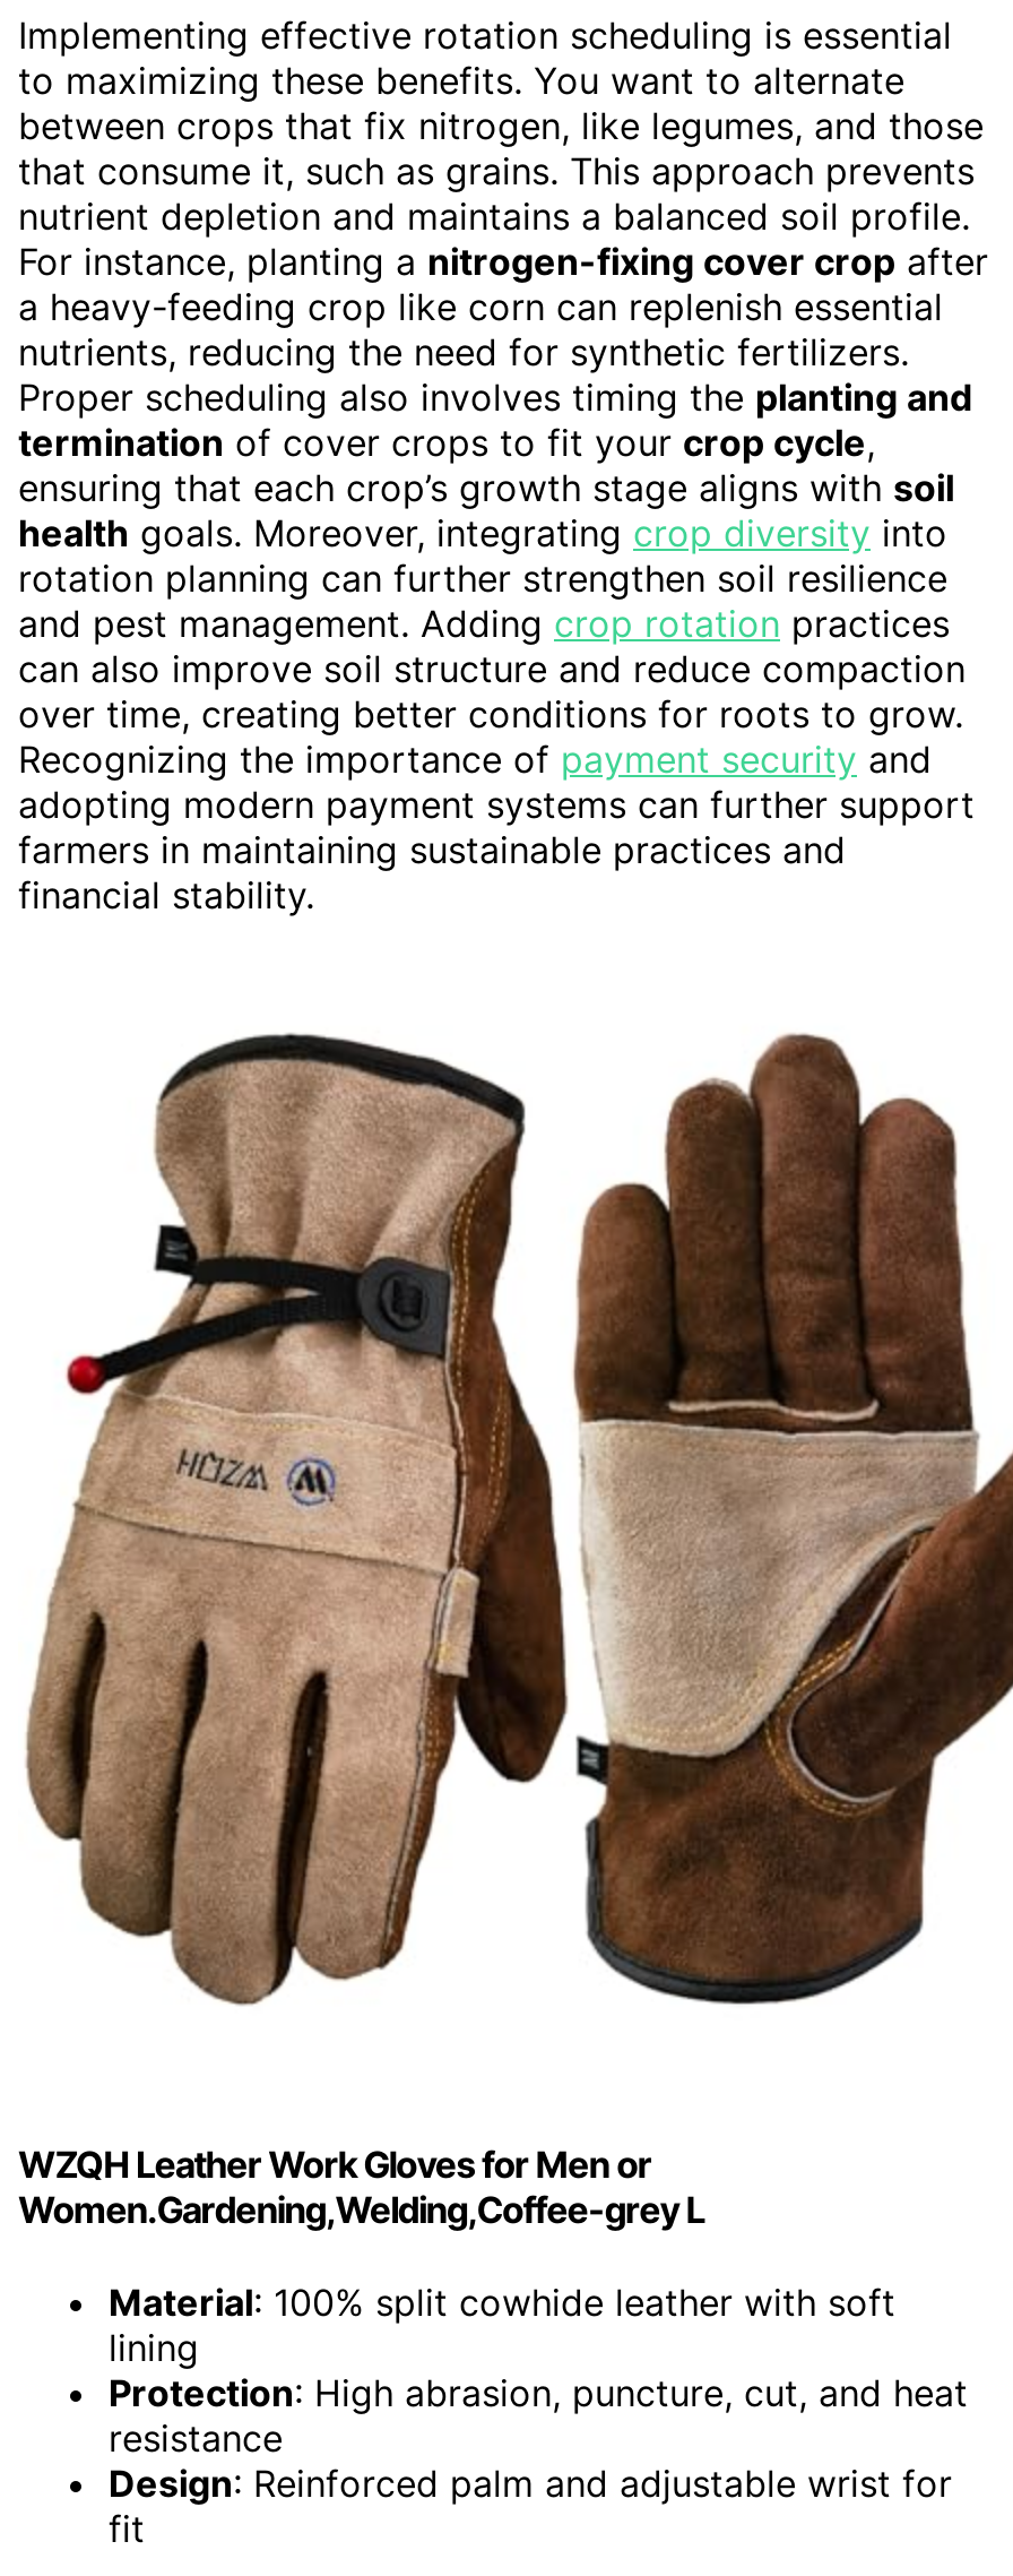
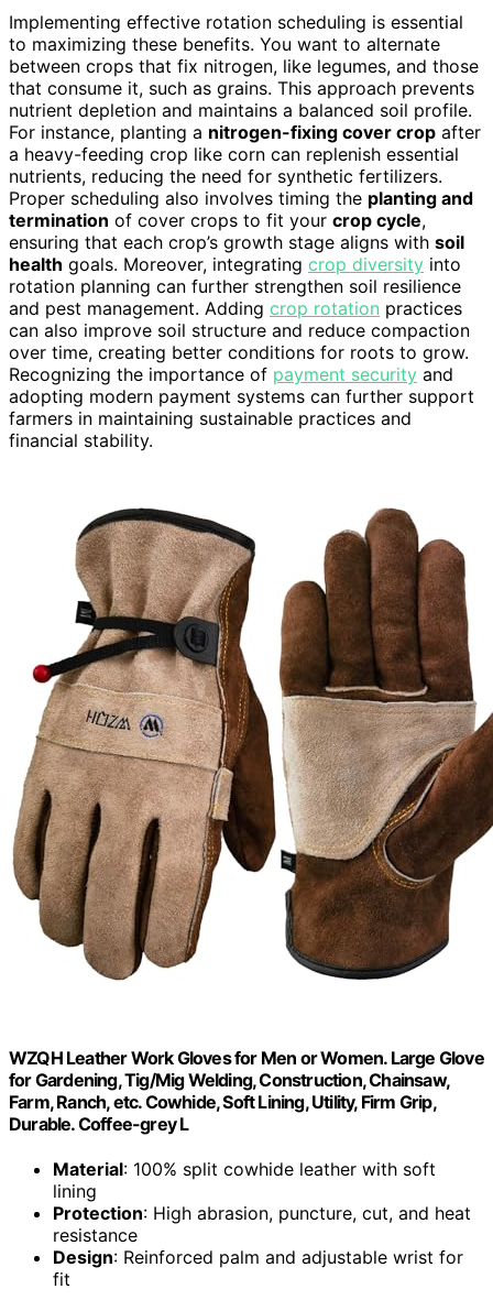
[18,2142,704,2232] WZQH Leather Work Gloves for Men or | Women.Gardening,Welding,Coffee-grey L -> [9,1047,484,1135] WZQH Leather Work Gloves for Men or Women. Large Glove | for Gardening, Tig/Mig Welding, Construction, Chainsaw, | Farm, Ranch, etc. Cowhide, Soft Lining, Utility, Firm Grip, | Durable. Coffee-grey L

